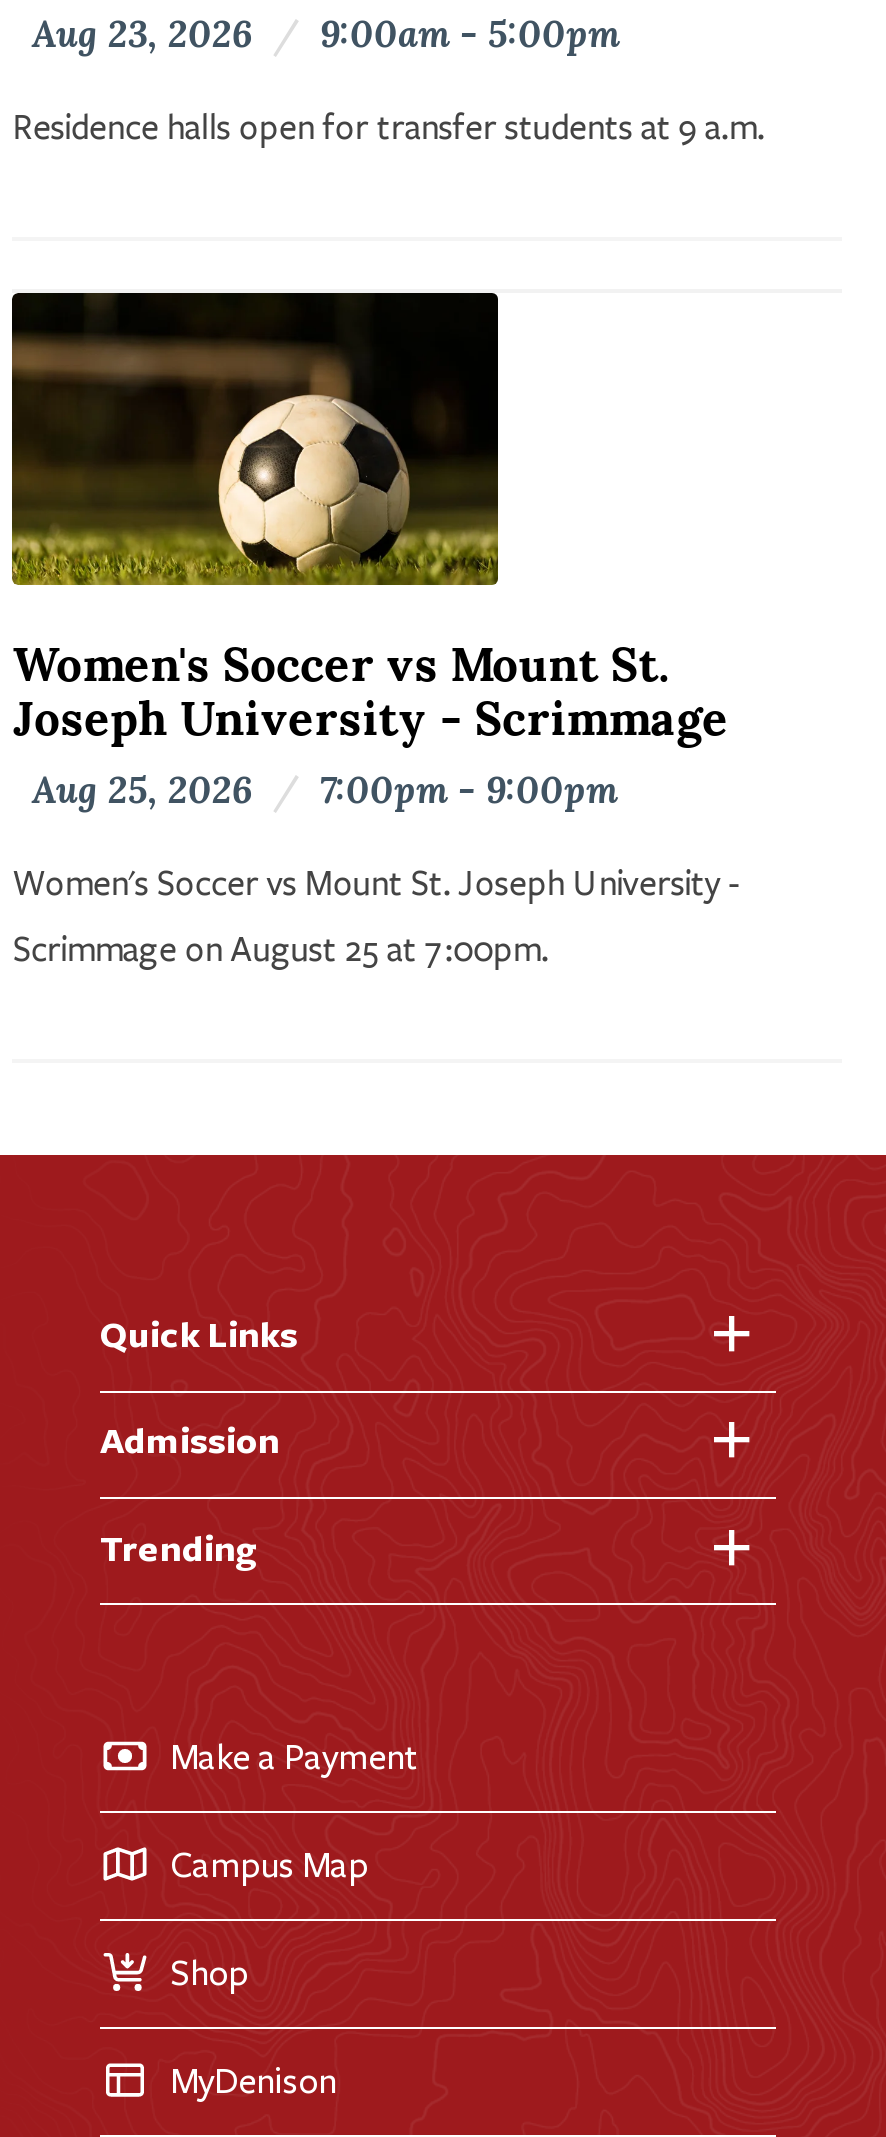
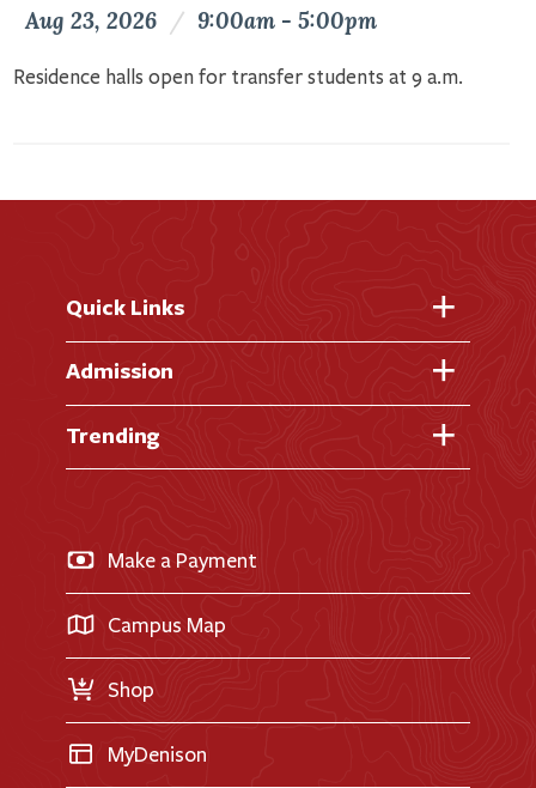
[10,291,742,971] [image] | Women's Soccer vs Mount St. | Joseph University - Scrimmage | Aug 25, 2026 / 7:00pm - 9:00pm | Women's Soccer vs Mount St. Joseph University - | Scrimmage on August 25 at 7:00pm. -> none

